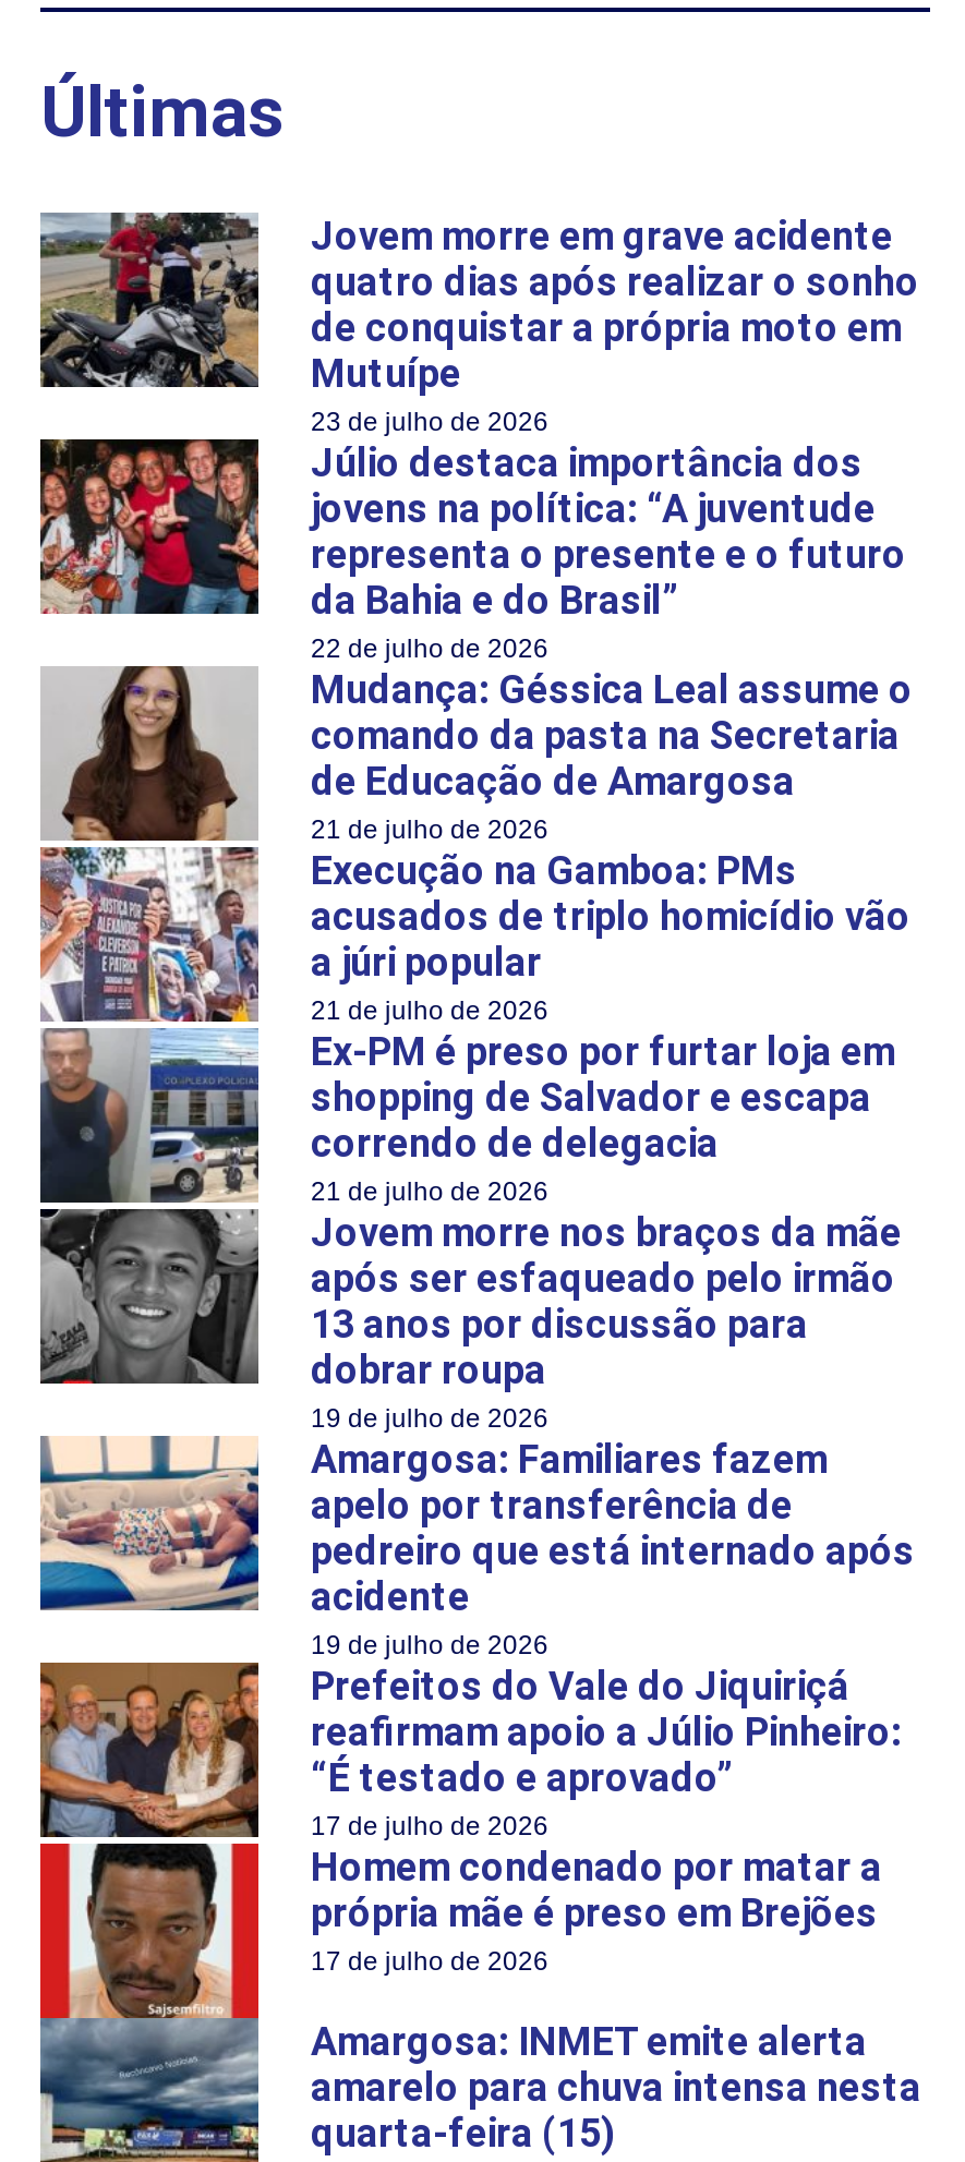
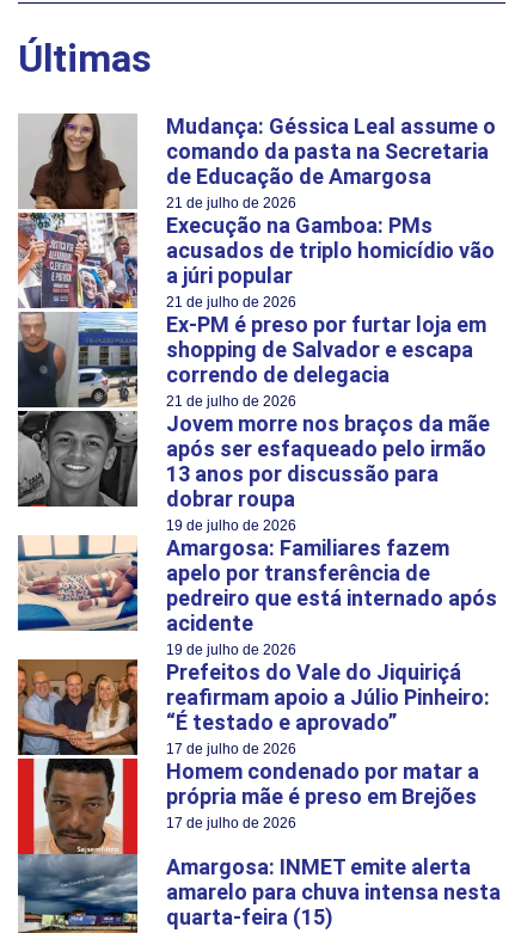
[40,210,919,664] [image] | Jovem morre em grave acidente | quatro dias após realizar o sonho | de conquistar a própria moto em | Mutuípe | 23 de julho de 2026 | Júlio destaca importância dos | jovens na política: “A juventude | representa o presente e o futuro | da Bahia e do Brasil” | 22 de julho de 2026 -> none
[38,437,261,616] [image] -> none

